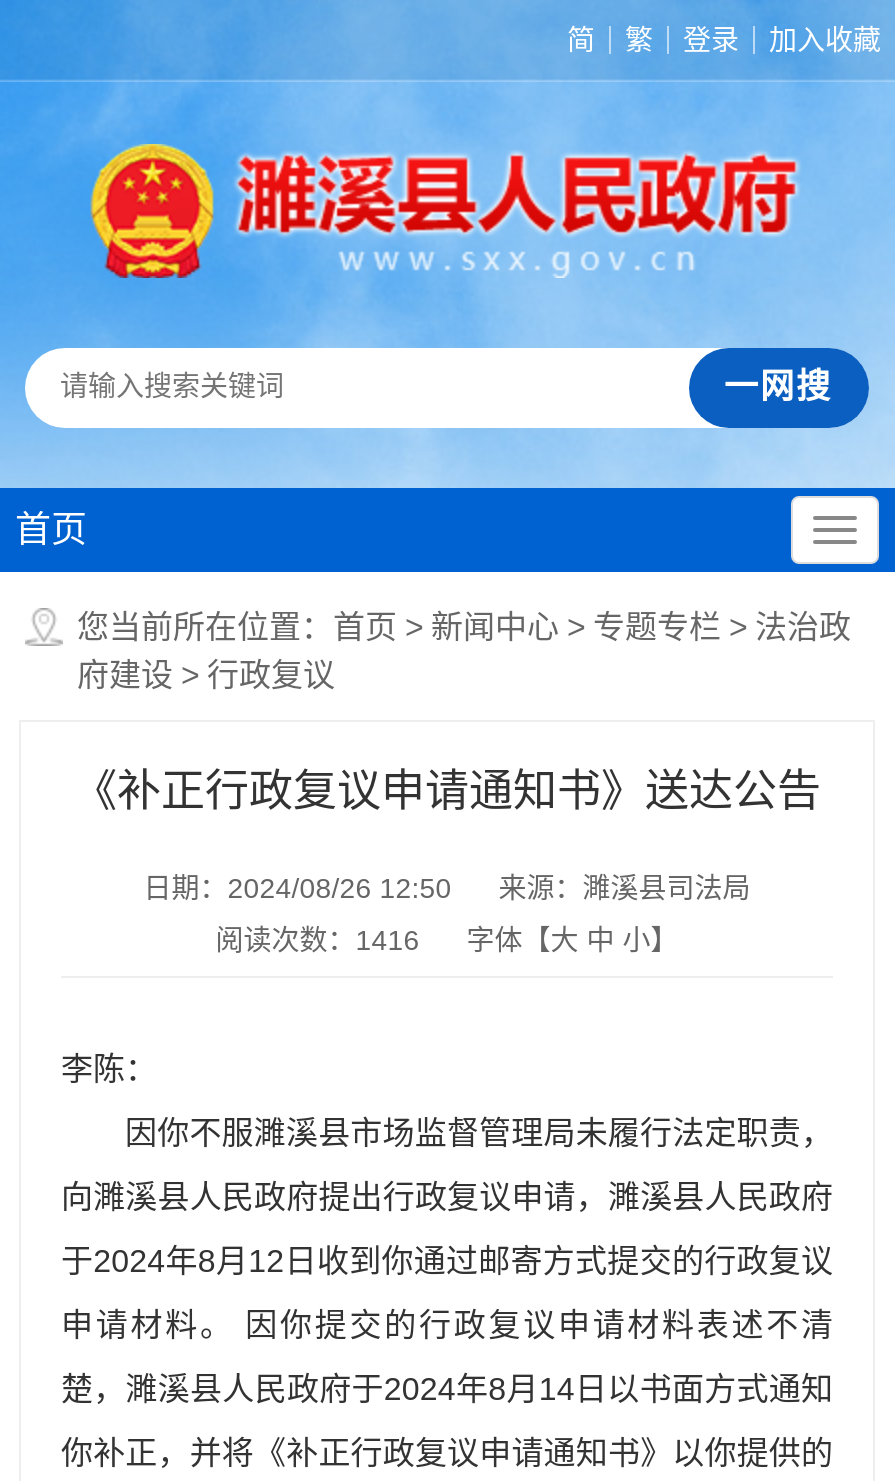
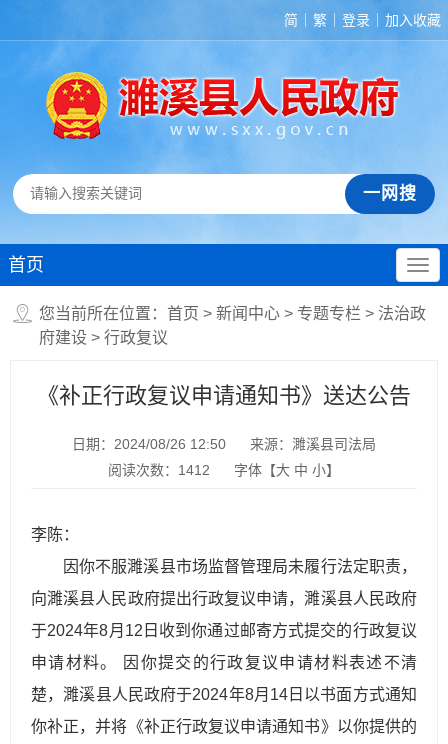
[215,924,679,956] 阅读次数：1416 字体【大 中 小】 -> [108,462,340,478] 阅读次数：1412 字体【大 中 小】

